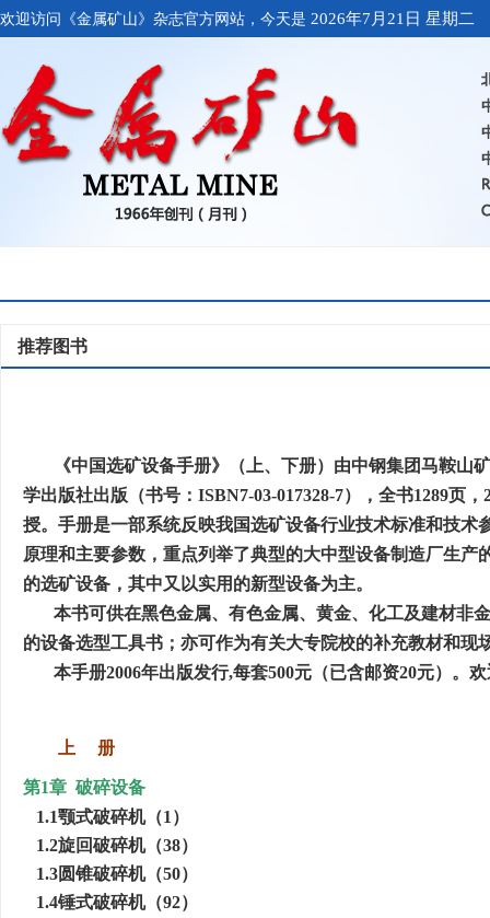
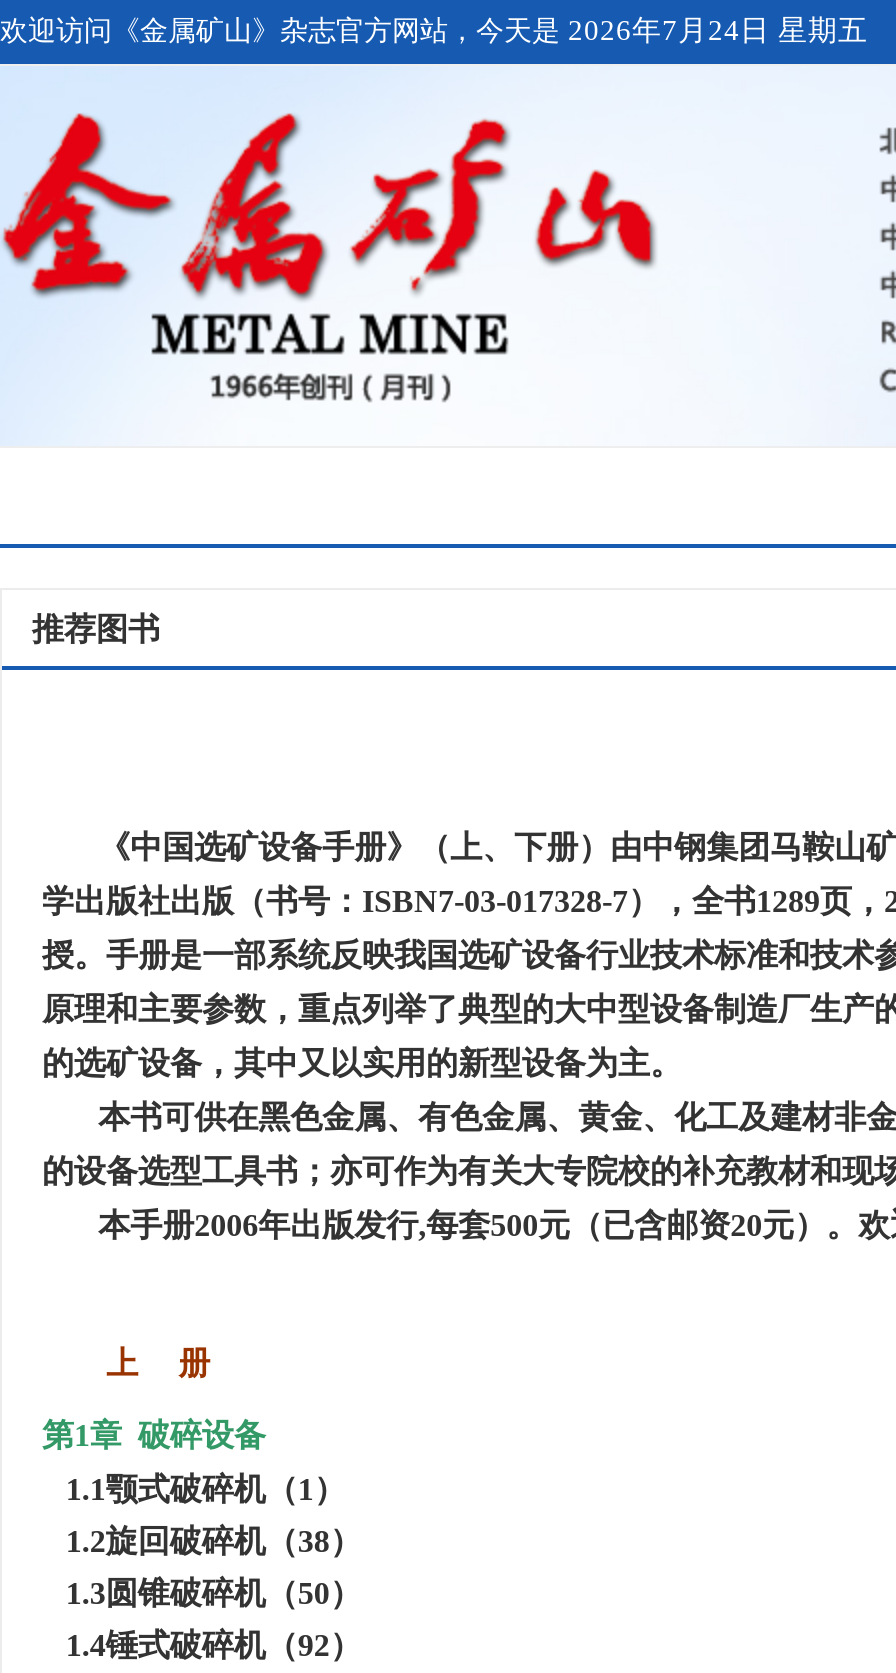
[0,10,475,27] 欢迎访问《金属矿山》杂志官方网站，今天是2026年7月21日 星期二 -> [0,14,868,46] 欢迎访问《金属矿山》杂志官方网站，今天是2026年7月24日 星期五

